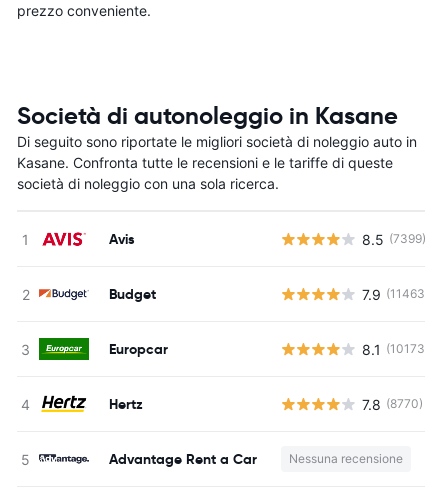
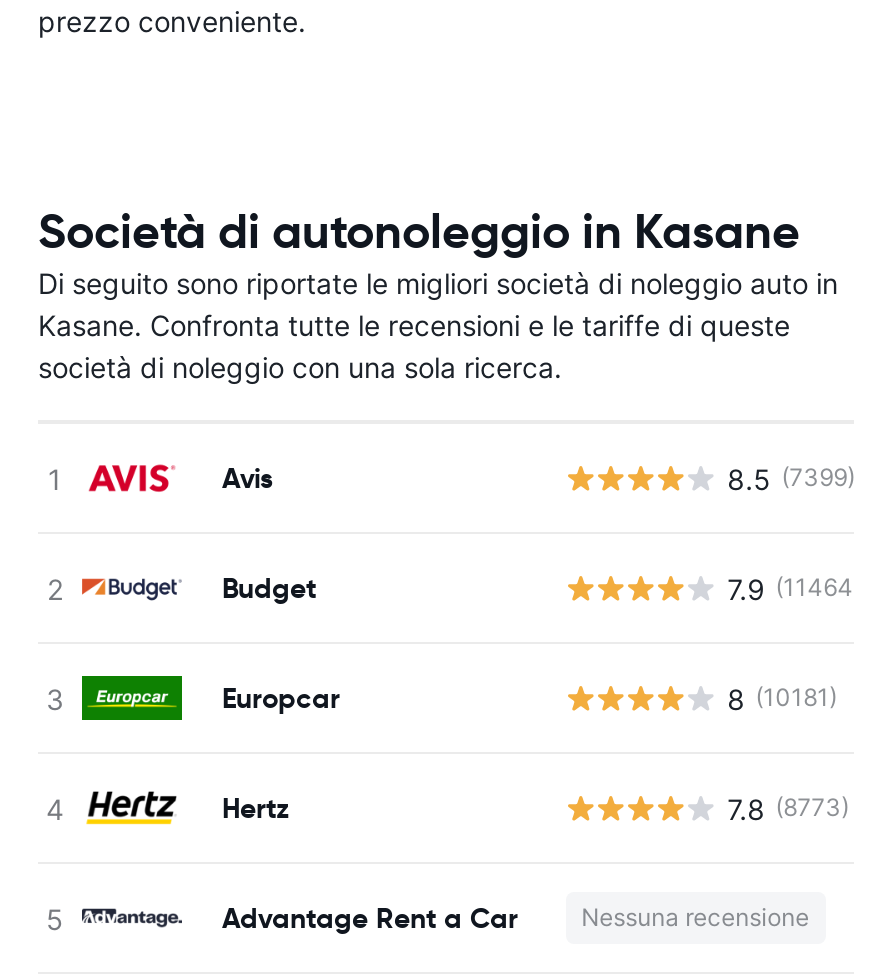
[362,285,429,302] 7.9 (11463) -> [727,571,861,605] 7.9 (11464)
[362,340,429,357] 8.1 (10173) -> [727,681,837,715] 8 (10181)
[362,395,423,412] 7.8 (8770) -> [727,791,849,825] 7.8 (8773)

